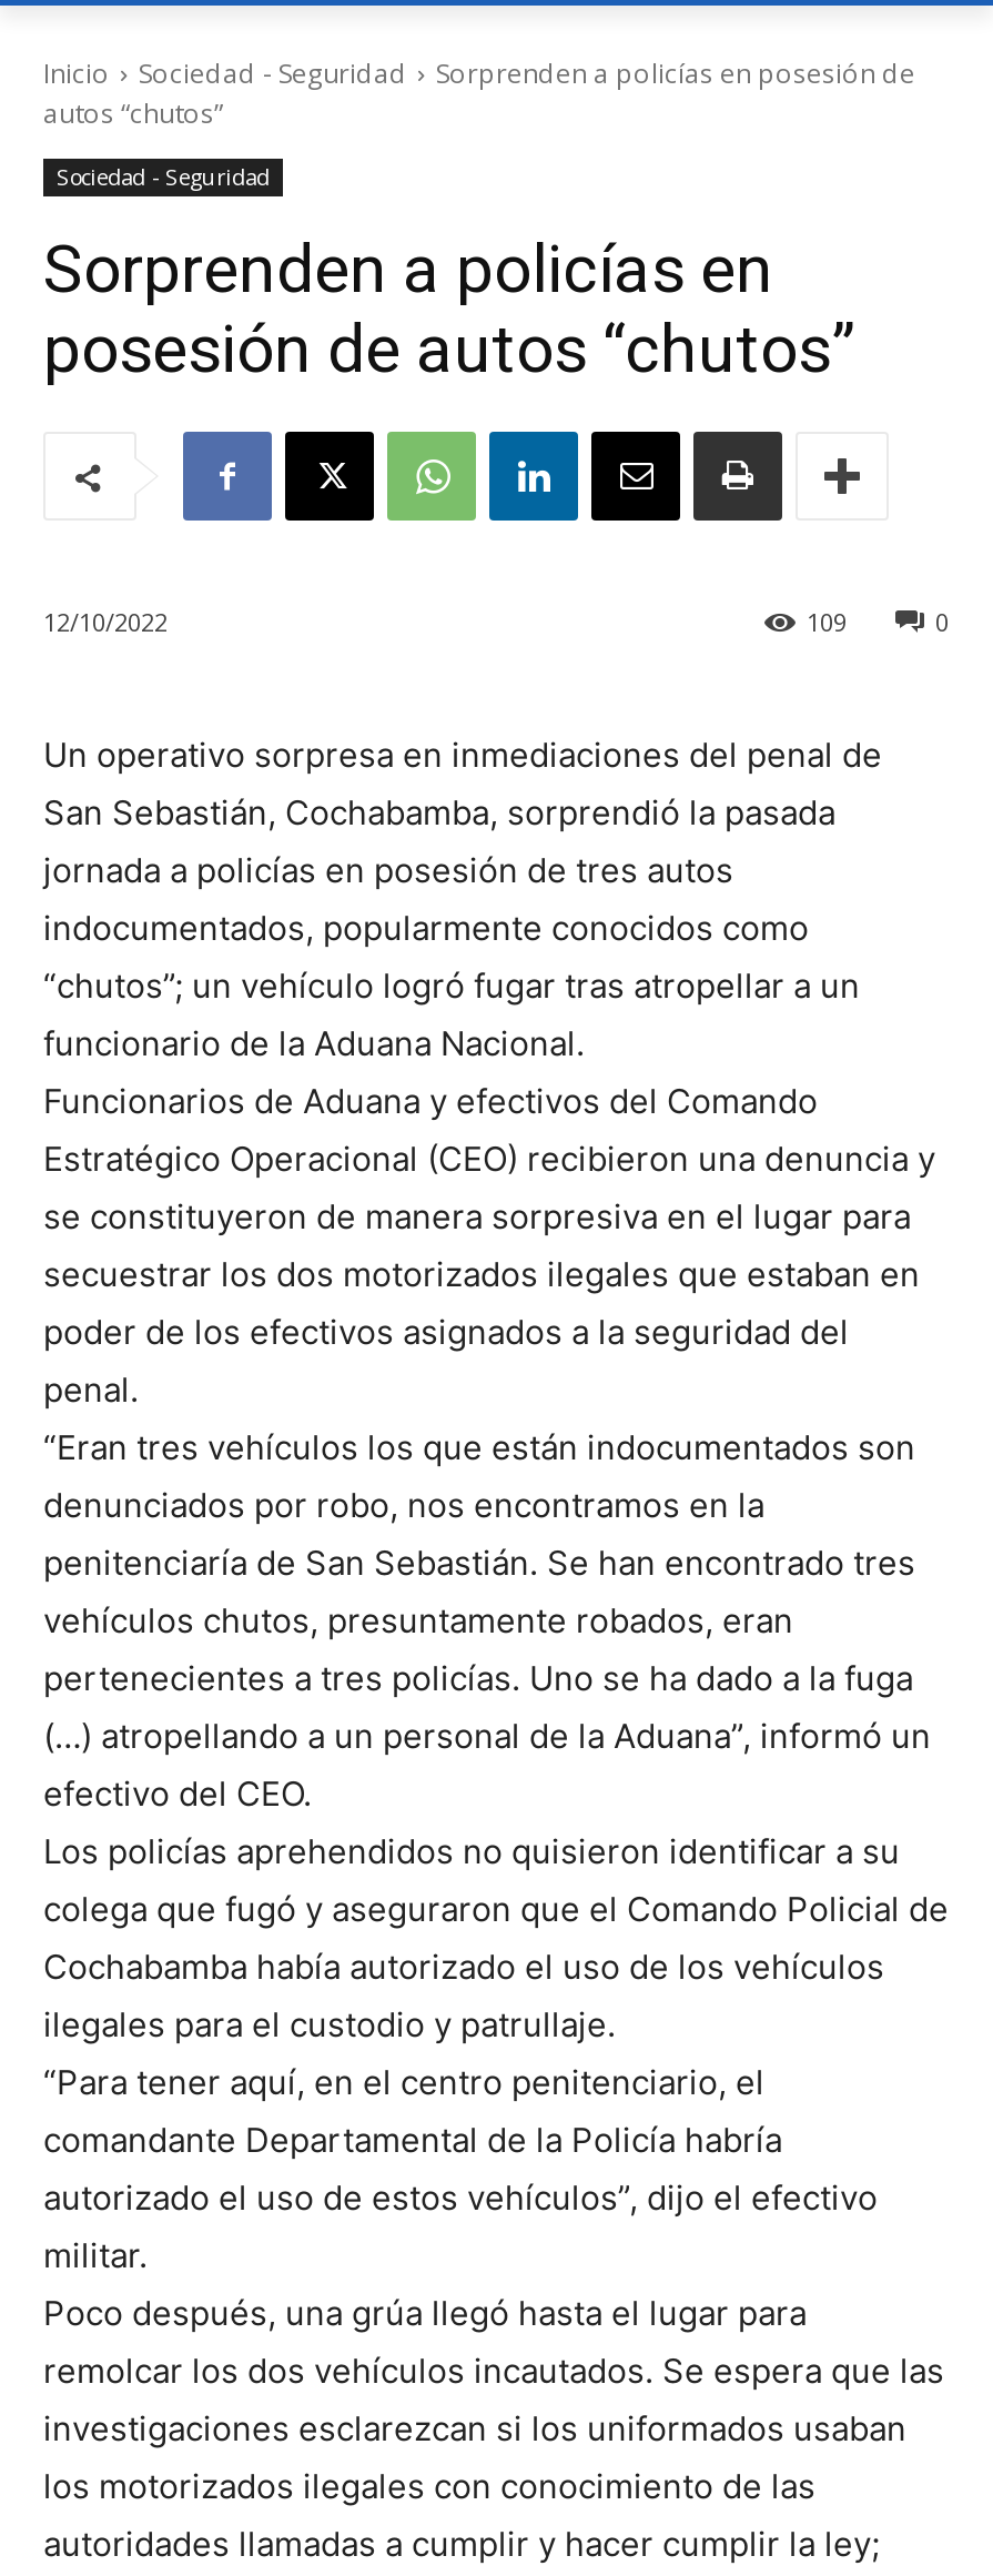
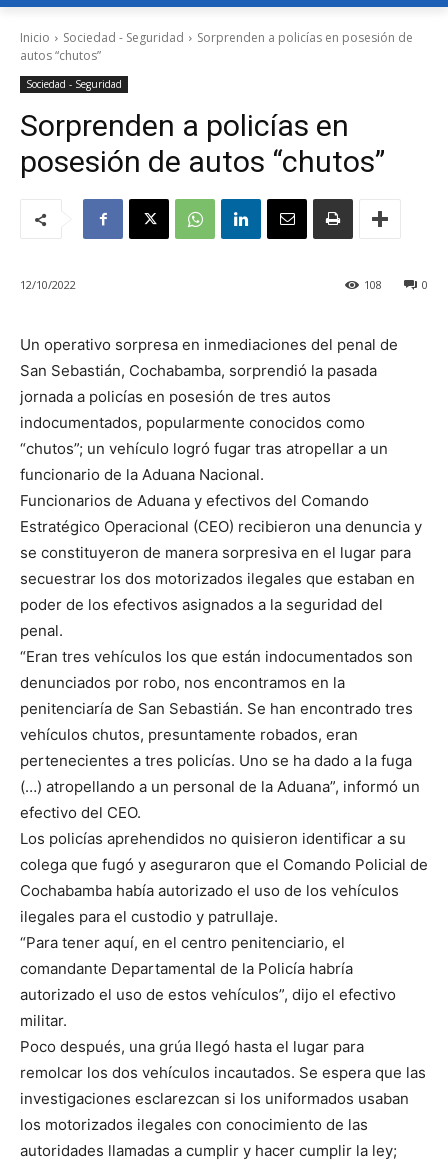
[807,605,847,638] 109 -> [364,277,382,292] 108

